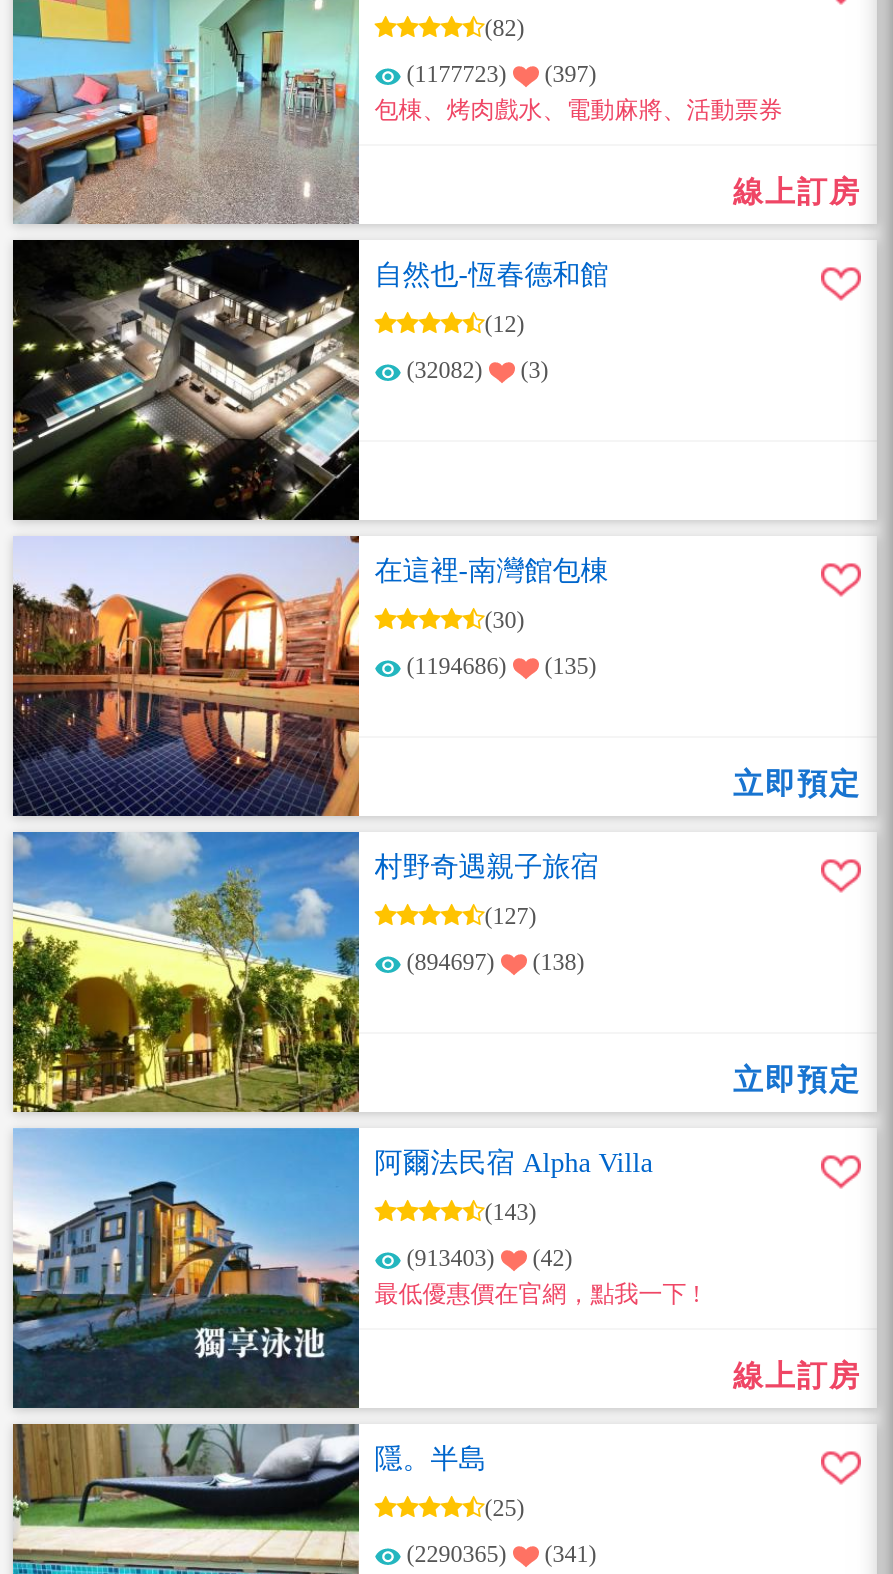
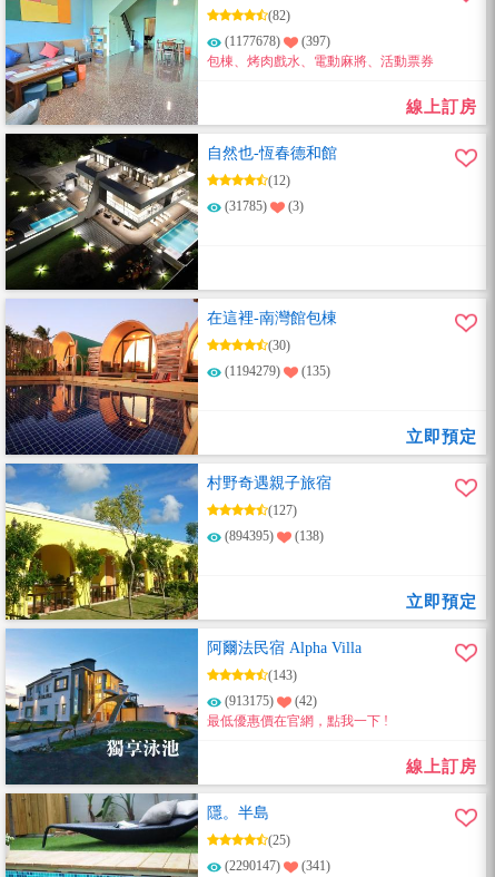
[407,60,597,88] (1177723) (397) -> [224,34,330,49] (1177678) (397)
[407,356,549,384] (32082) (3) -> [224,198,303,214] (31785) (3)
[407,652,597,680] (1194686) (135) -> [224,363,330,379] (1194279) (135)
[407,948,585,976] (894697) (138) -> [224,528,323,544] (894395) (138)
[407,1244,573,1272] (913403) (42) -> [224,693,317,709] (913175) (42)
[407,1540,597,1568] (2290365) (341) -> [224,858,330,874] (2290147) (341)

